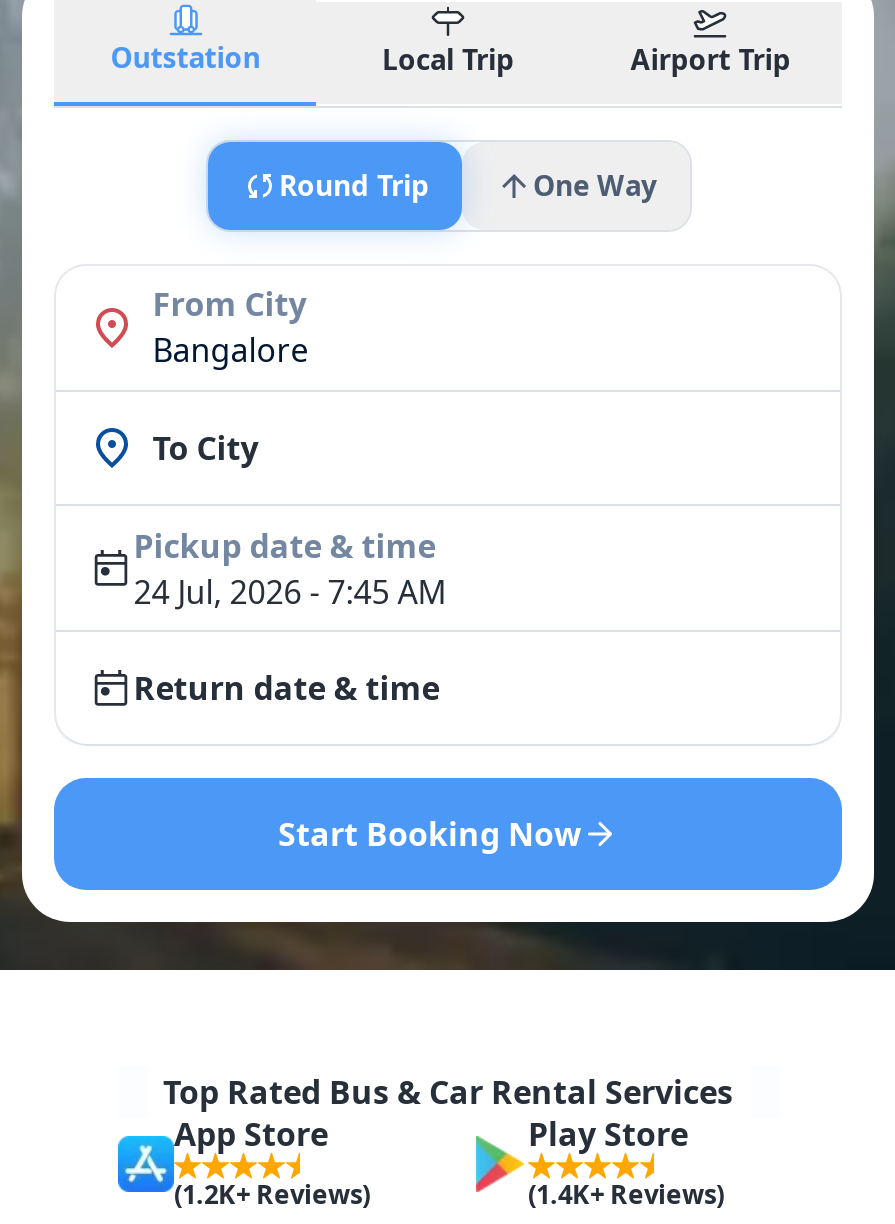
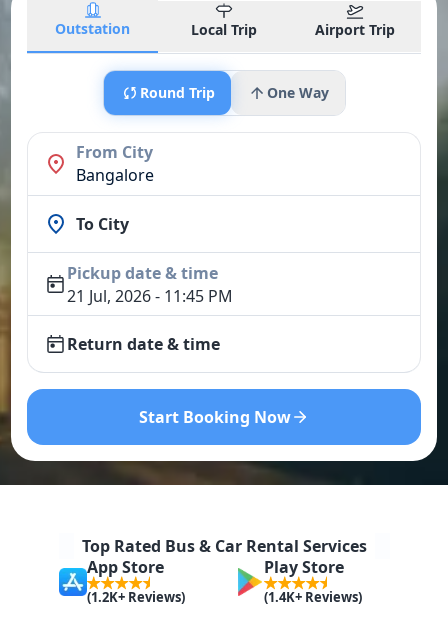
[133,571,447,615] 24 Jul, 2026 - 7:45 AM -> [67,285,233,307] 21 Jul, 2026 - 11:45 PM

